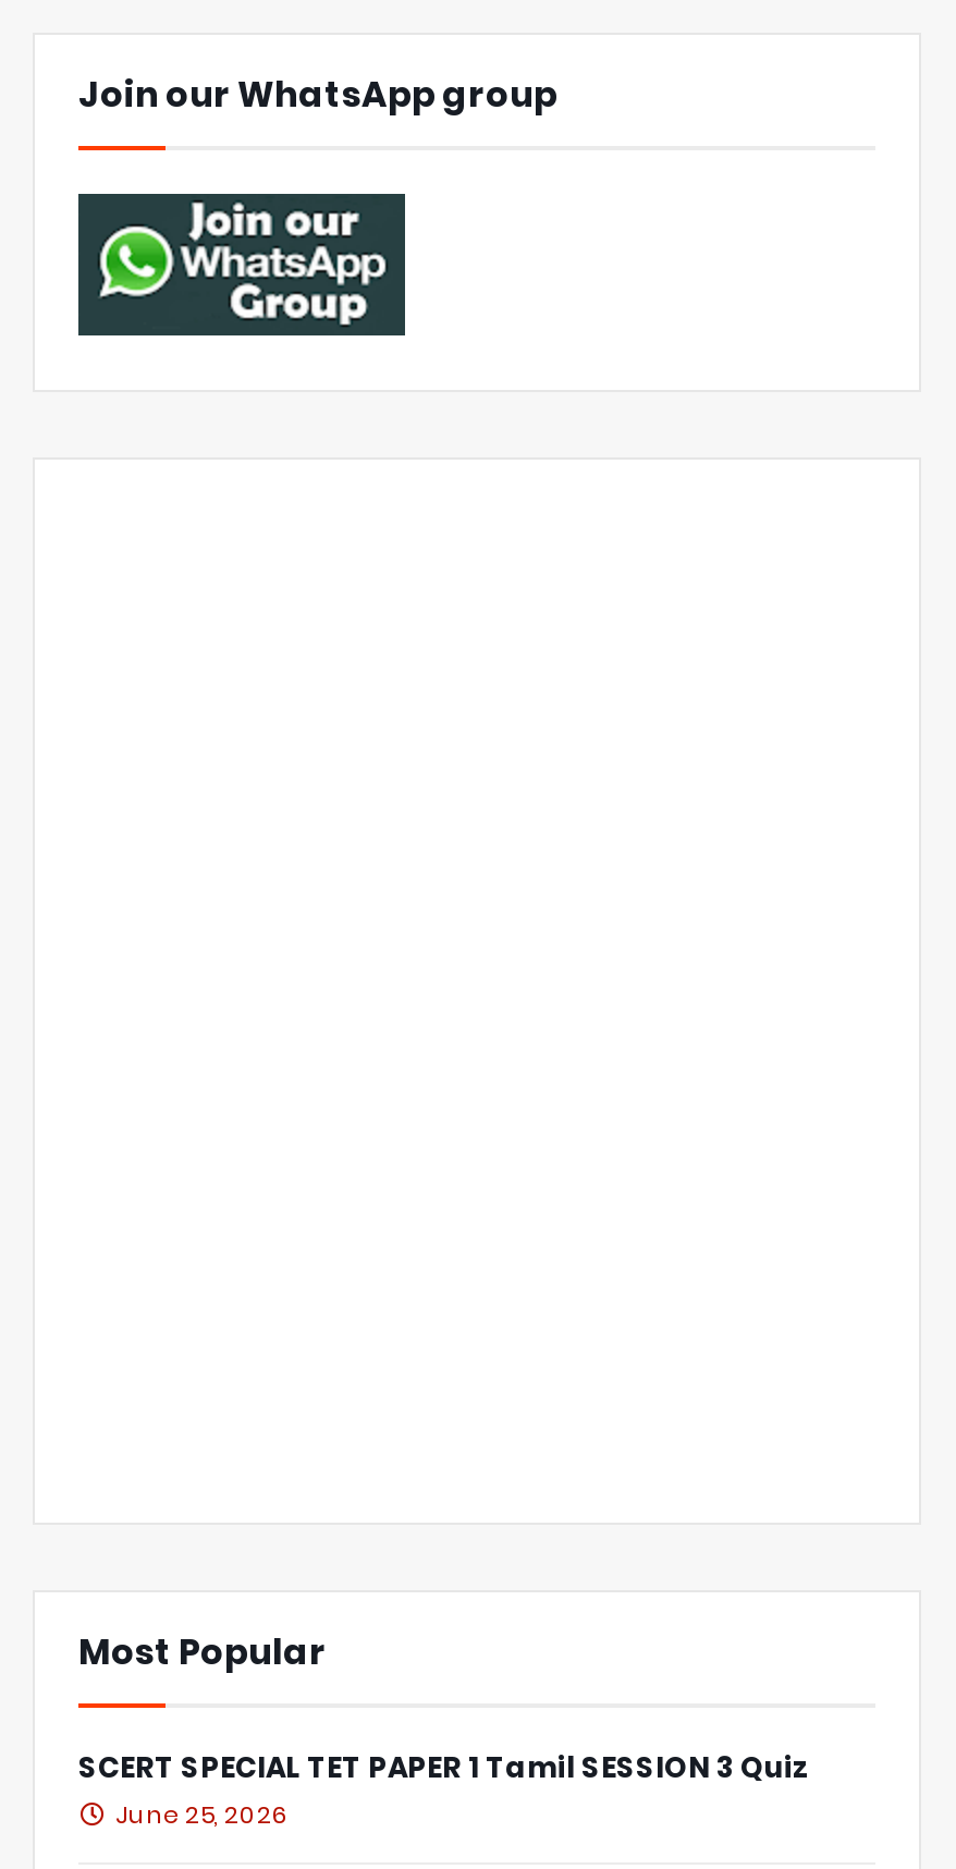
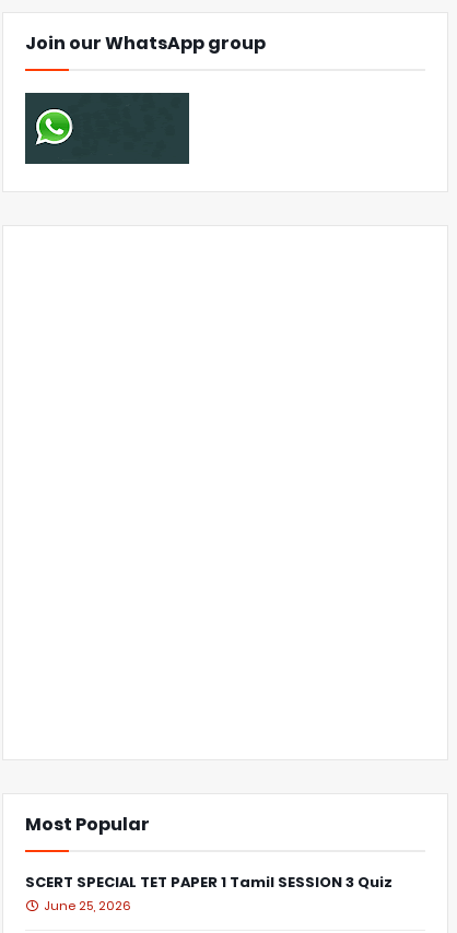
[179,200,388,327] [image] -> none

